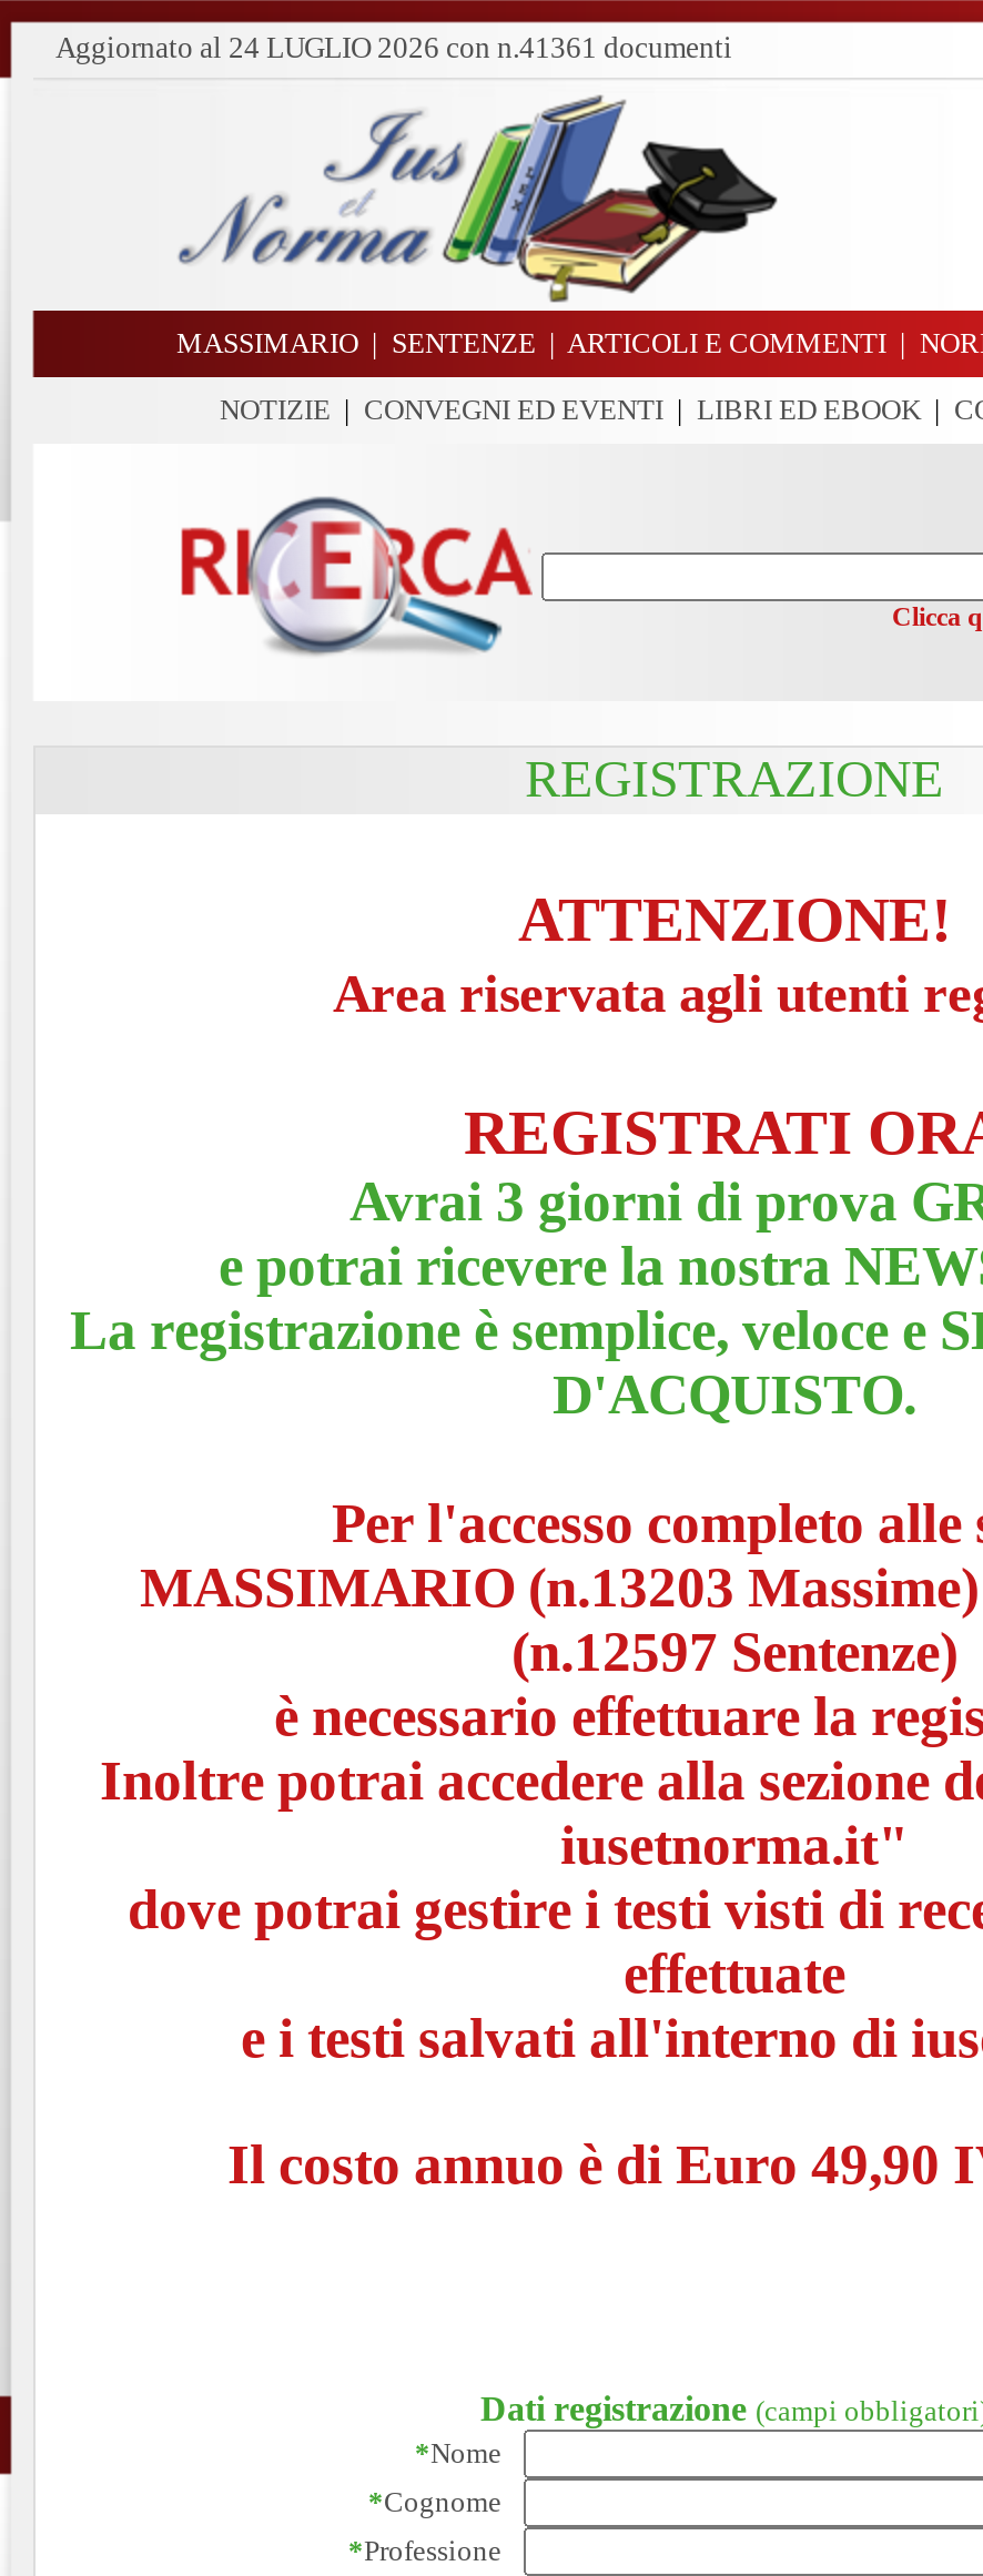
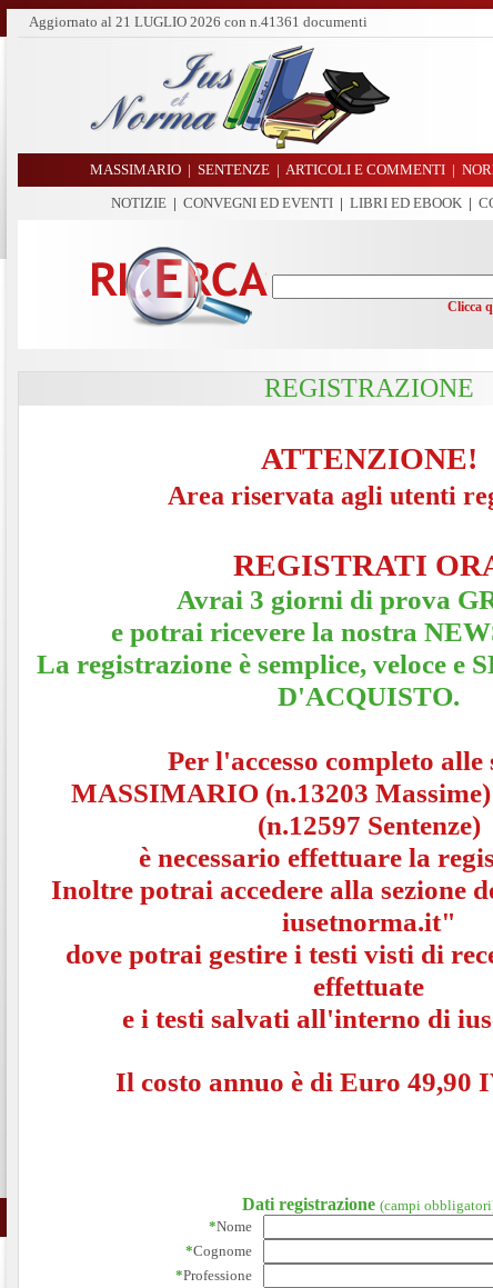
[55,31,732,64] Aggiornato al 24 LUGLIO 2026 con n.41361 documenti -> [29,13,368,30] Aggiornato al 21 LUGLIO 2026 con n.41361 documenti

